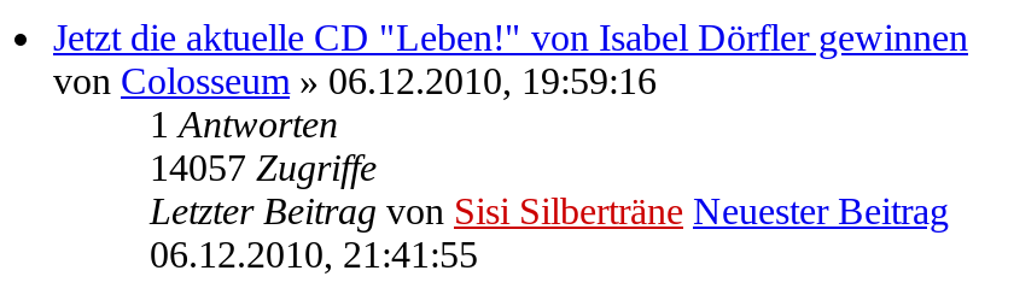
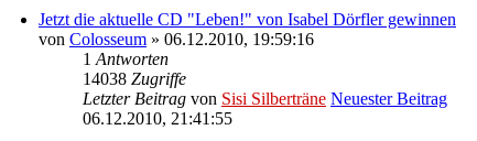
[150,147,377,188] 14057 Zugriffe -> [83,69,186,88] 14038 Zugriffe

